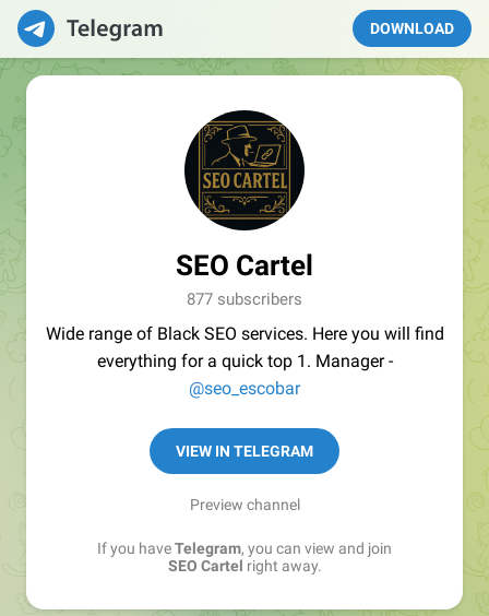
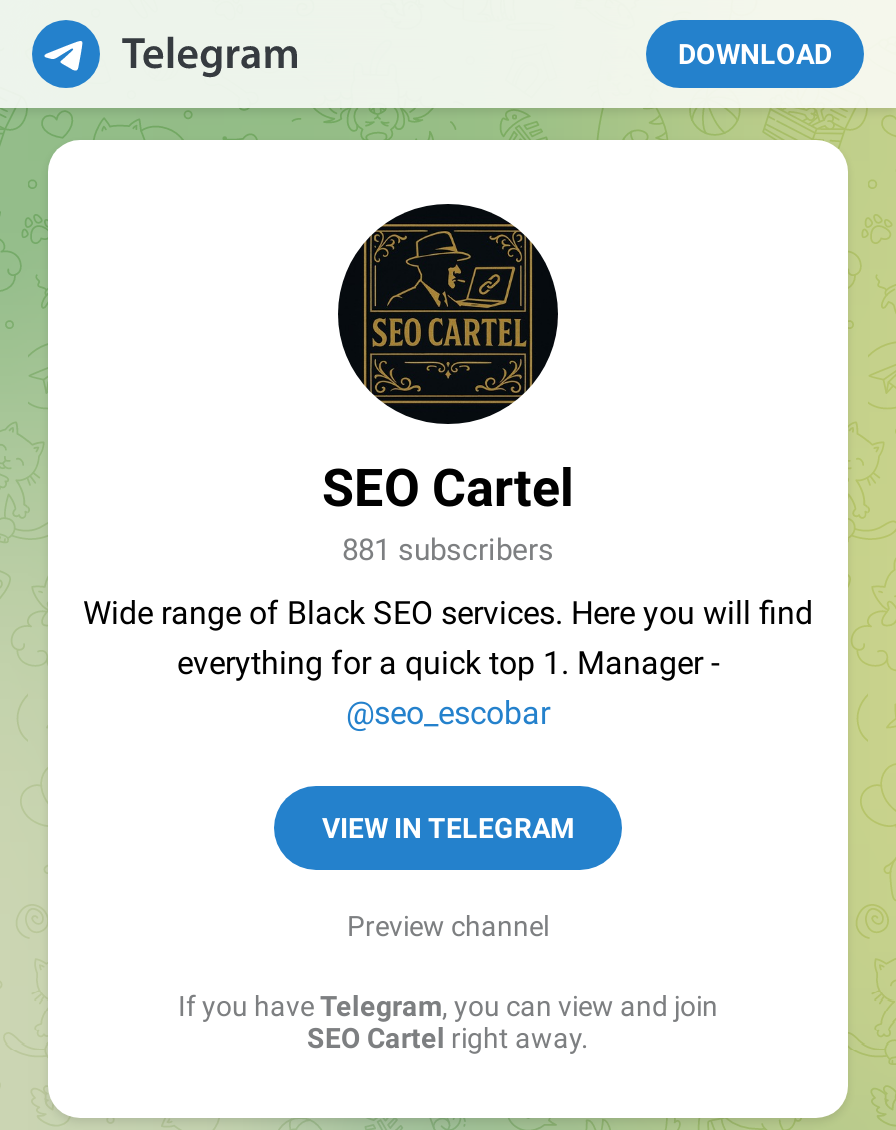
[187,289,302,309] 877 subscribers -> [342,532,554,568] 881 subscribers

